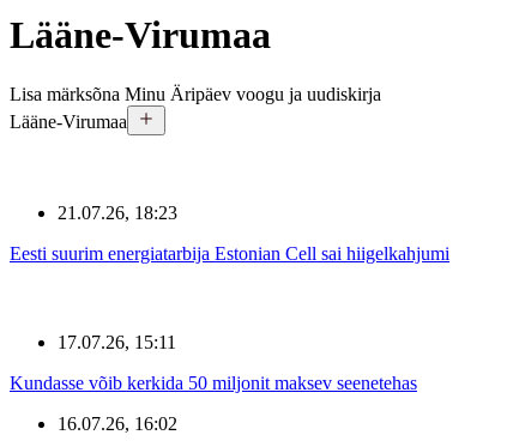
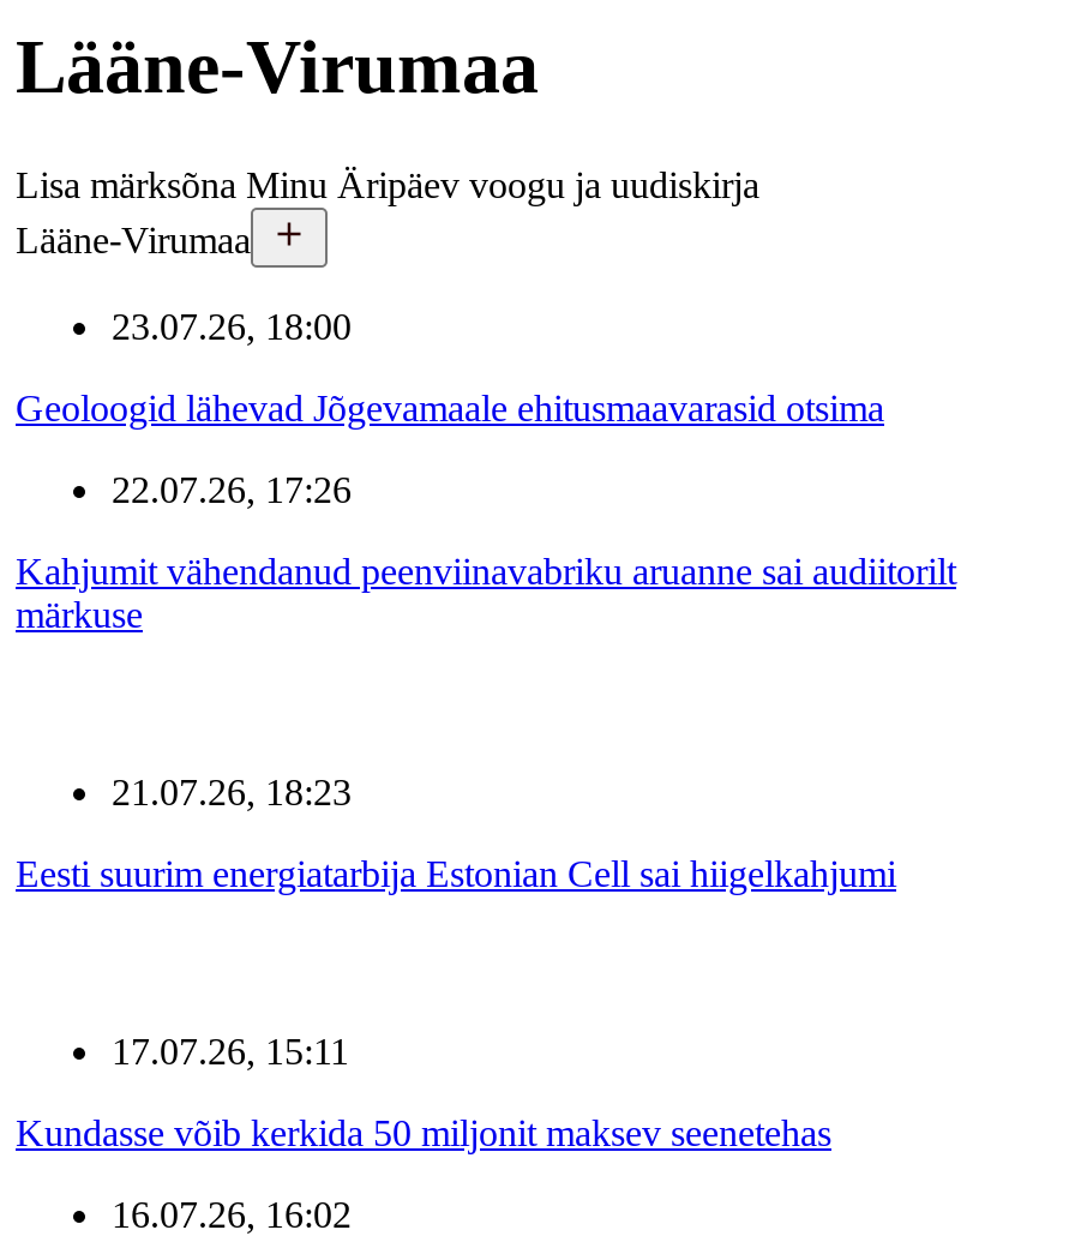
none -> [16,306,956,635] 23.07.26, 18:00 | Geoloogid lähevad Jõgevamaale ehitusmaavarasid otsima | 22.07.26, 17:26 | Kahjumit vähendanud peenviinavabriku aruanne sai audiitorilt | märkuse

